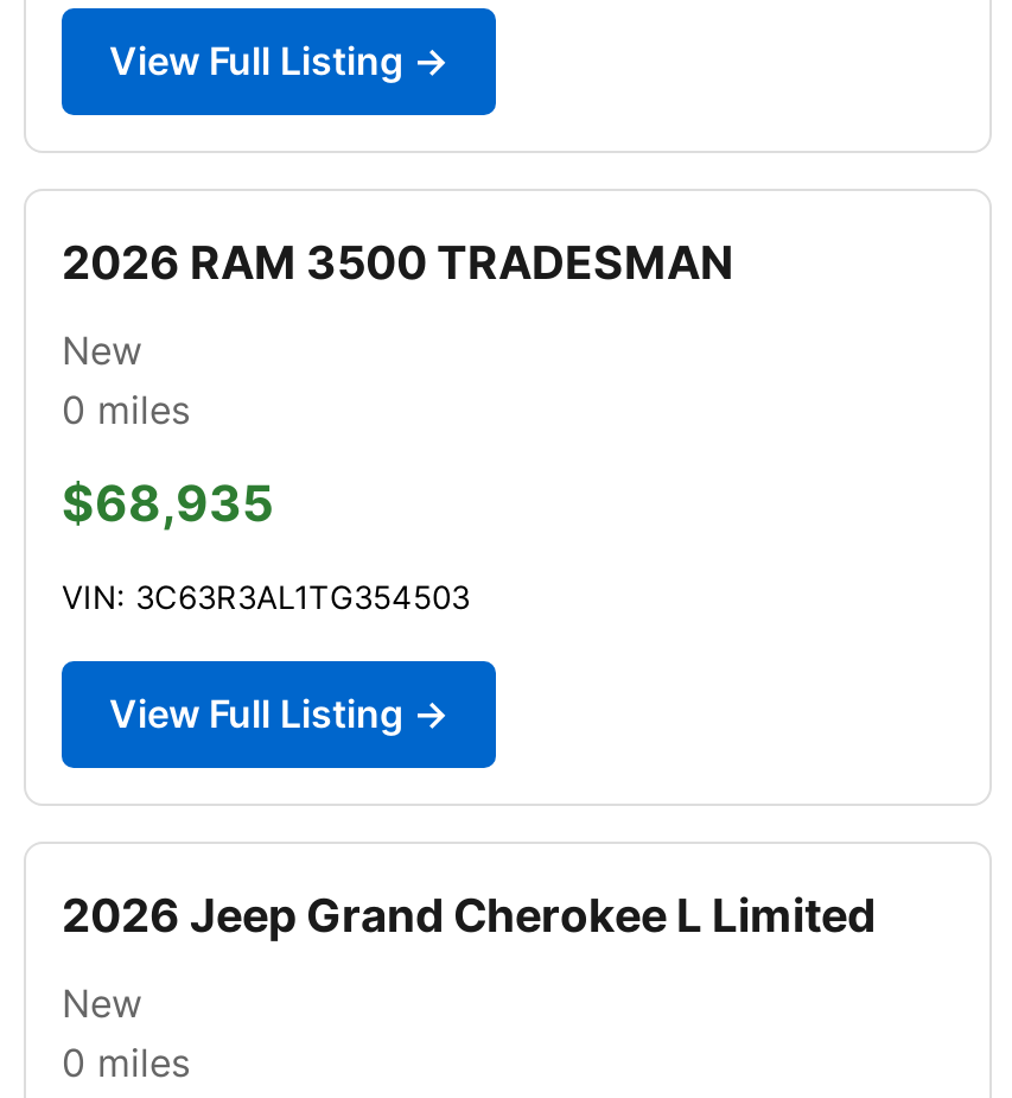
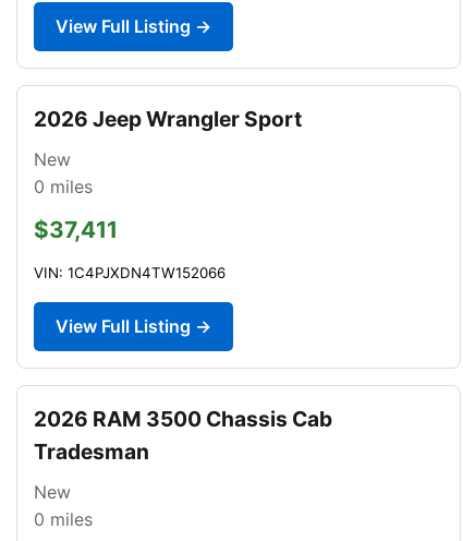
[62,234,733,291] 2026 RAM 3500 TRADESMAN -> [34,106,302,132] 2026 Jeep Wrangler Sport
[62,473,273,533] $68,935 -> [34,216,118,243] $37,411
[62,578,470,616] VIN: 3C63R3AL1TG354503 -> [34,264,226,281] VIN: 1C4PJXDN4TW152066
[62,886,876,943] 2026 Jeep Grand Cherokee L Limited -> [34,406,332,465] 2026 RAM 3500 Chassis Cab | Tradesman

